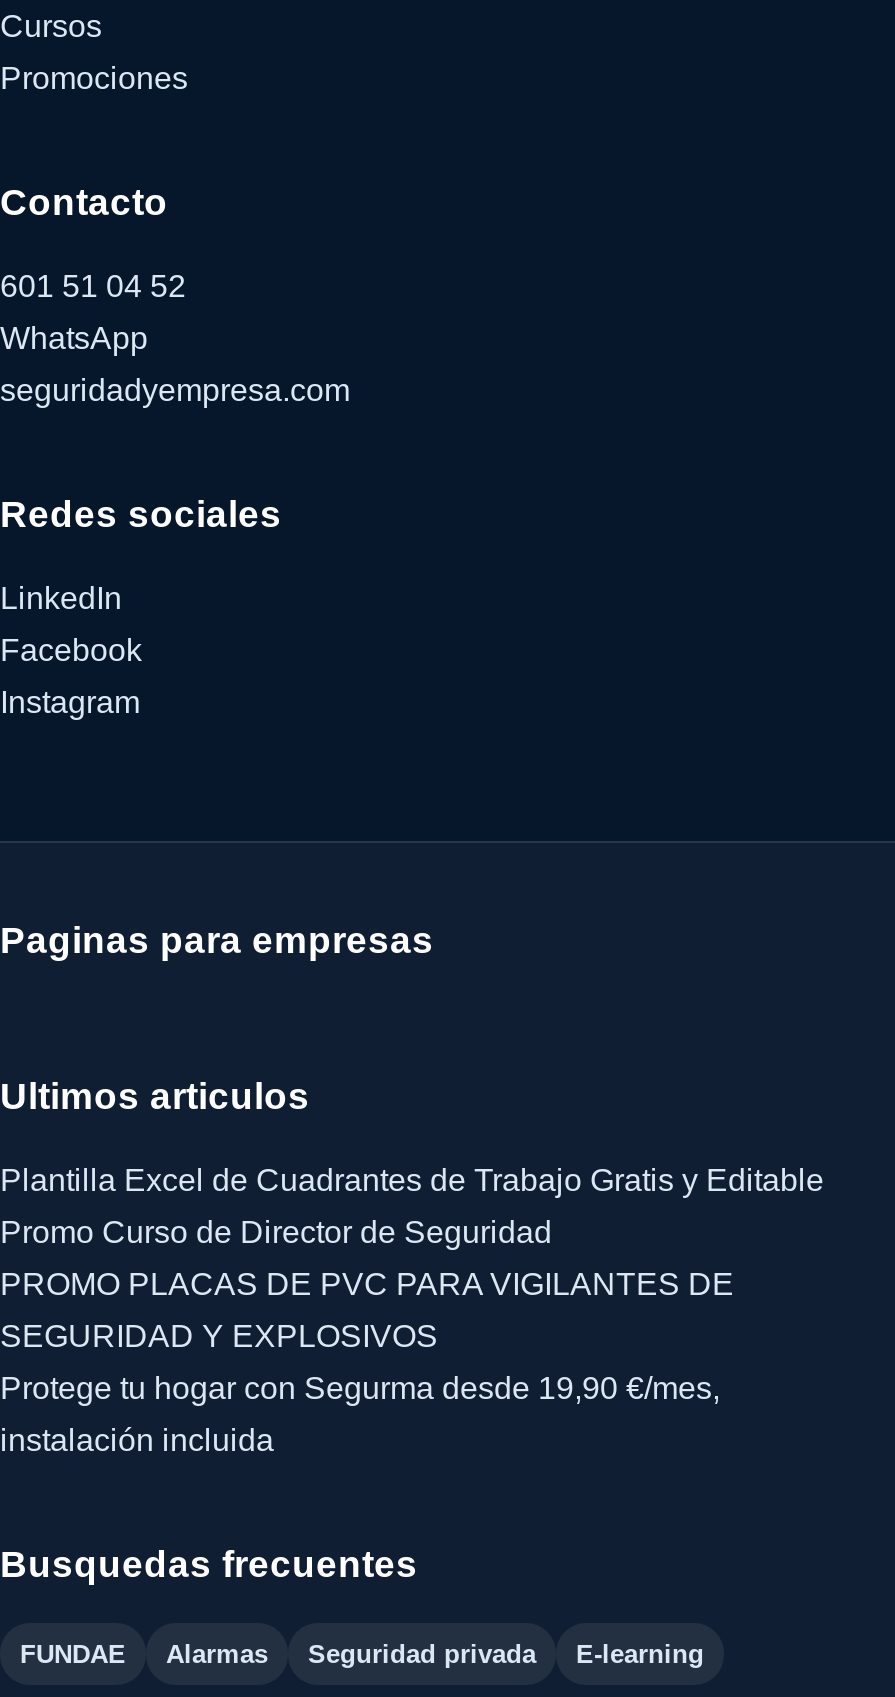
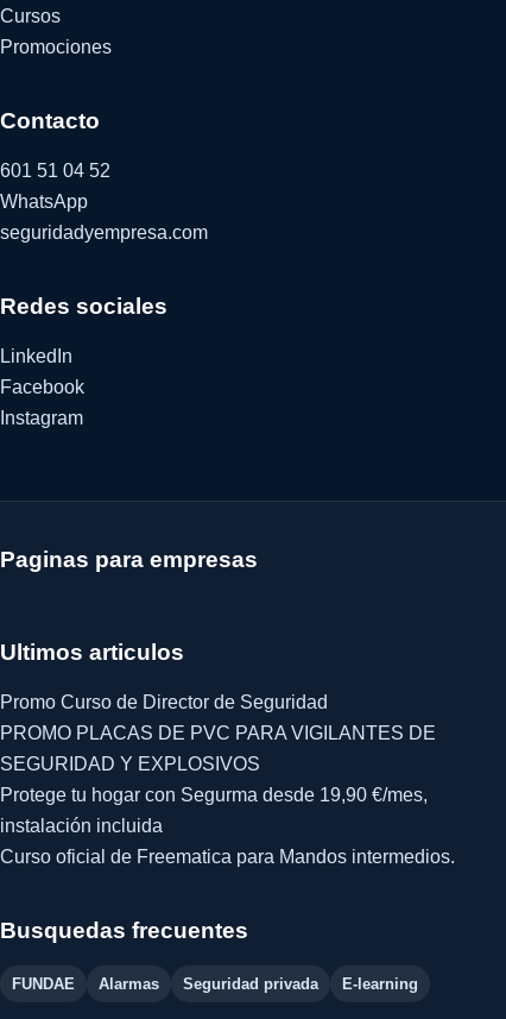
[0,1163,824,1197] Plantilla Excel de Cuadrantes de Trabajo Gratis y Editable -> none
moved [0,1215,734,1457] -> [0,692,436,836]: Promo Curso de Director de Seguridad | PROMO PLACAS DE PVC PARA VIGILANTES DE | SEGURIDAD Y EXPLOSIVOS | Protege tu hogar con Segurma desde 19,90 €/mes, | instalación incluida
none -> [0,847,455,867] Curso oficial de Freematica para Mandos intermedios.

